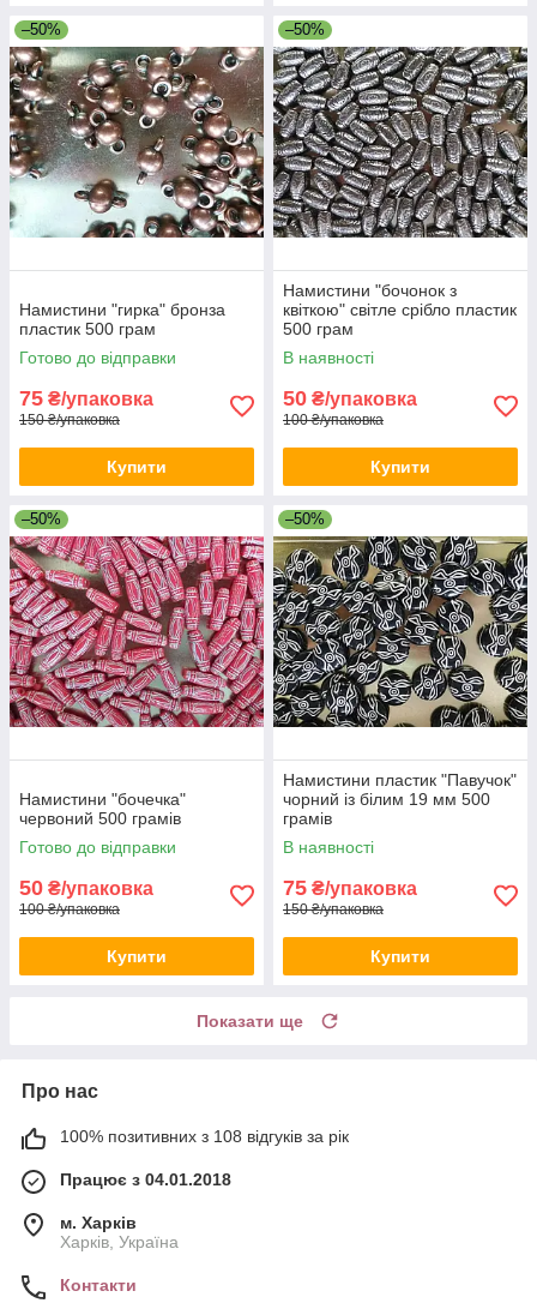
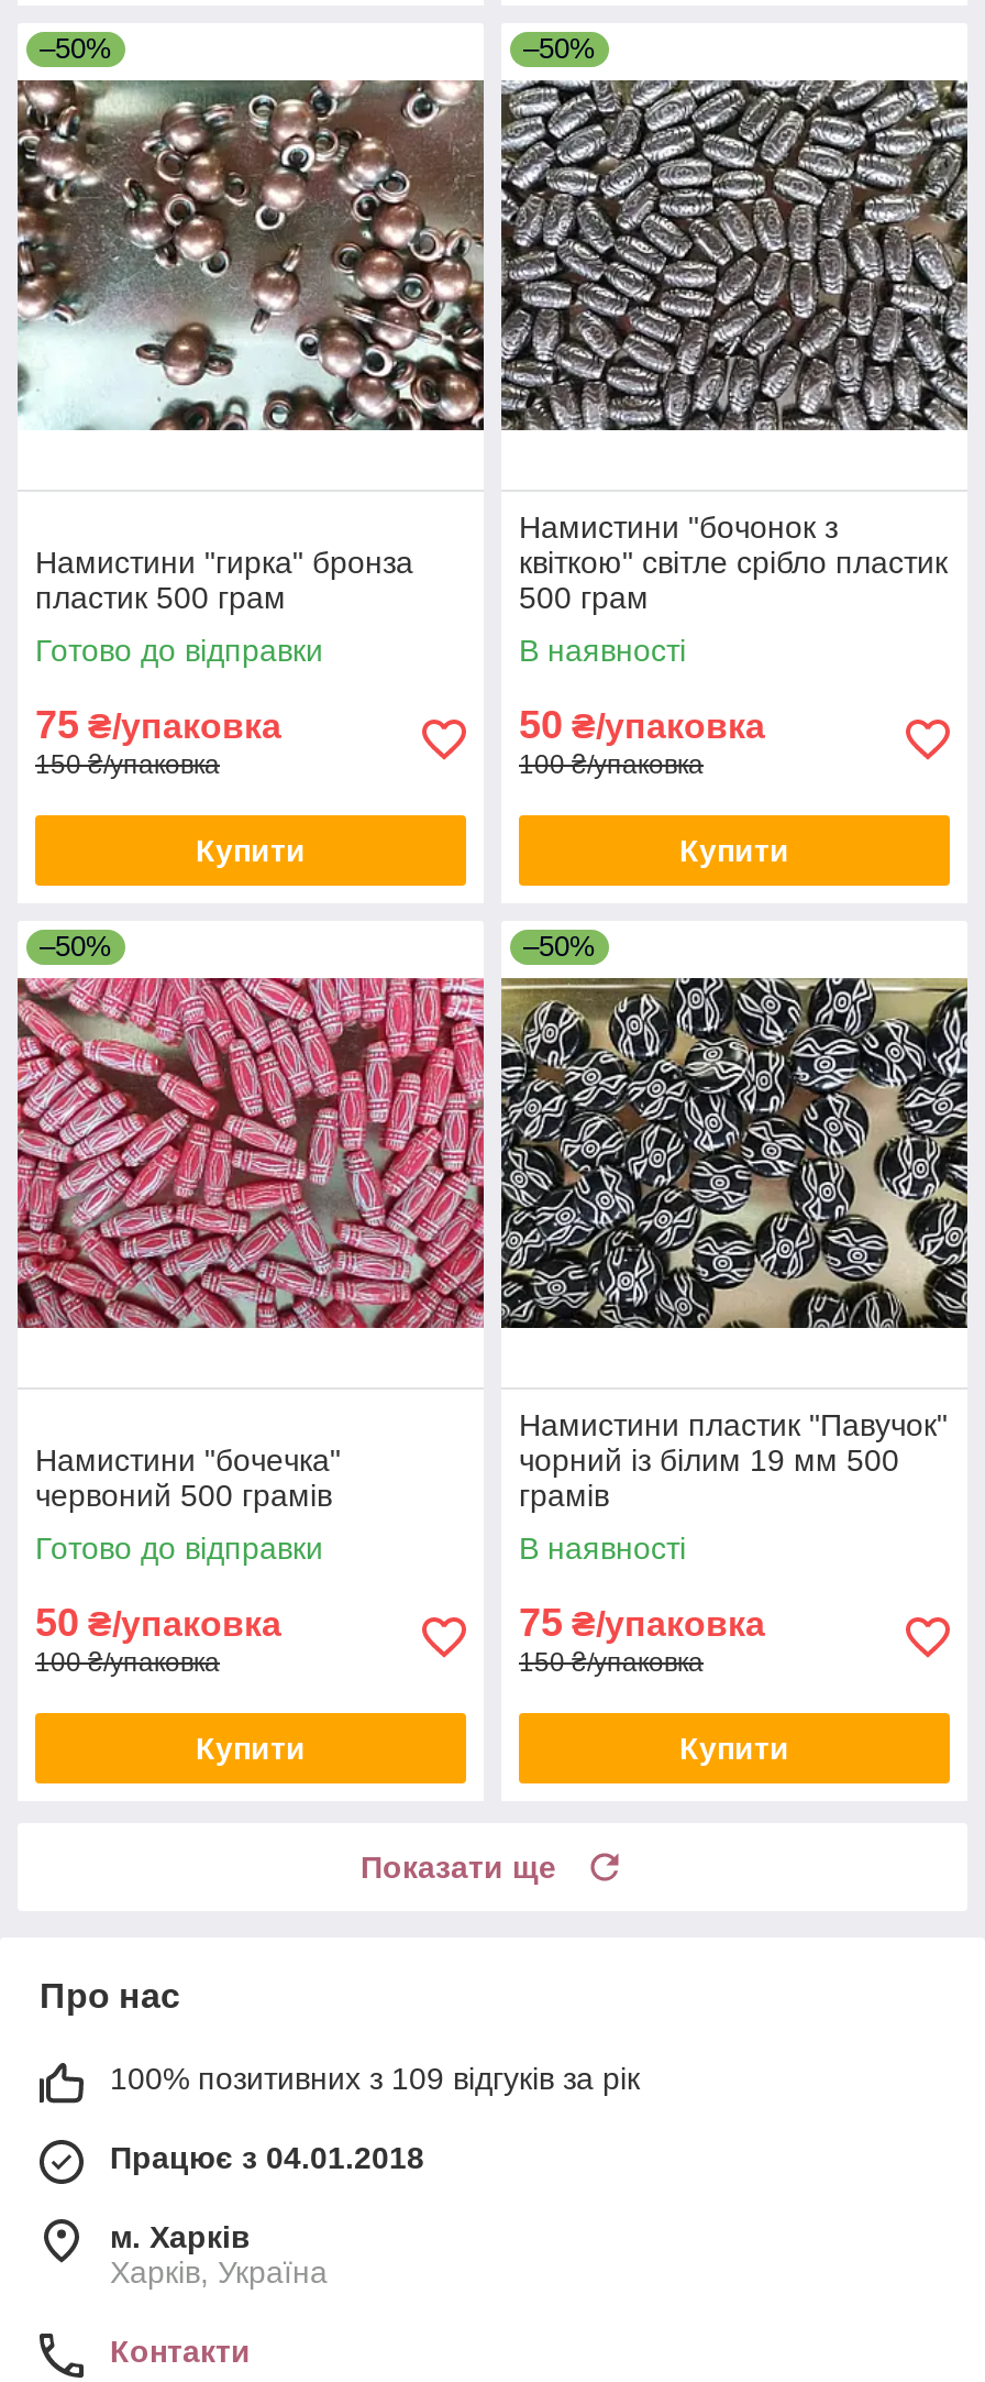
[60,1126,349,1146] 100% позитивних з 108 відгуків за рік -> [110,2060,640,2095] 100% позитивних з 109 відгуків за рік

